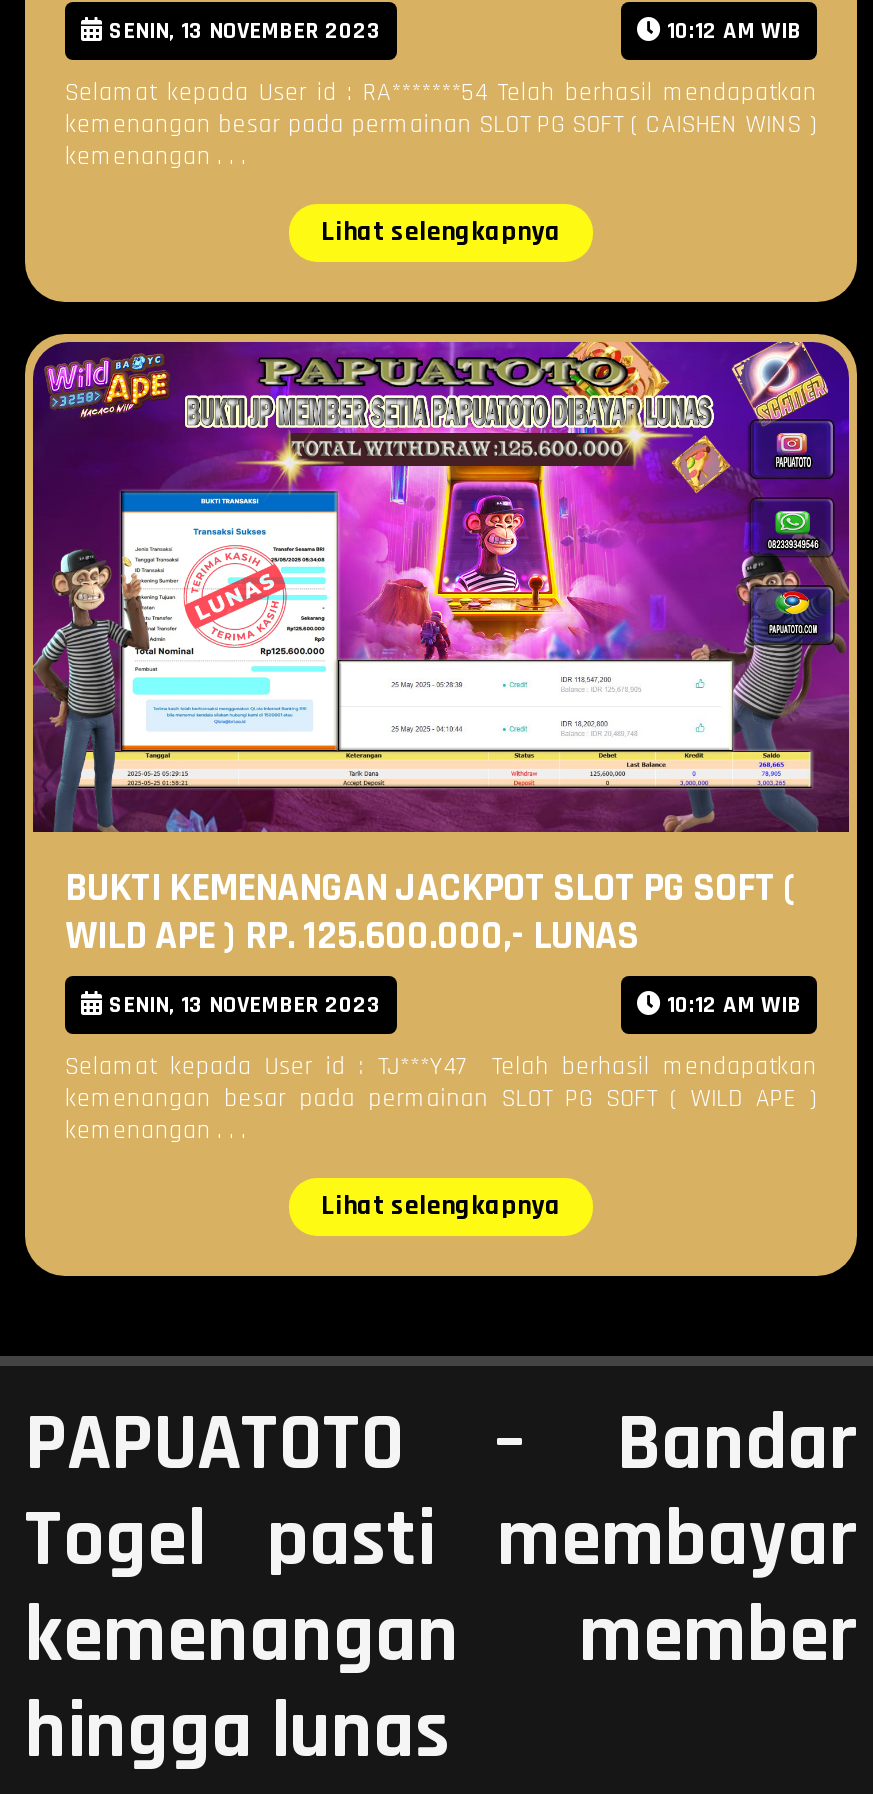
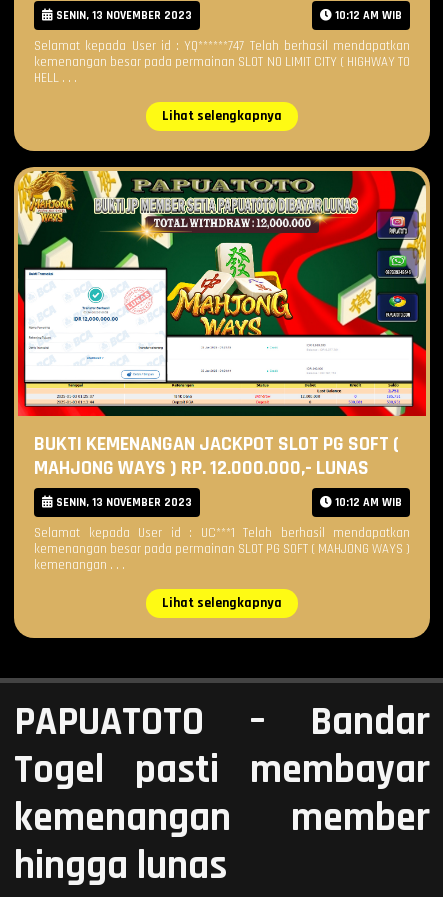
[65,75,817,171] Selamat kepada User id : RA*******54 Telah berhasil mendapatkan | kemenangan besar pada permainan SLOT PG SOFT ( CAISHEN WINS ) | kemenangan . . . -> [34,38,410,86] Selamat kepada User id : YQ******747 Telah berhasil mendapatkan | kemenangan besar pada permainan SLOT NO LIMIT CITY ( HIGHWAY TO | HELL . . .
[31,340,851,962] [image] | WILD APE ) RP. 125.600.000,- LUNAS -> [17,170,427,481] [image] | MAHJONG WAYS ) RP. 12.000.000,- LUNAS
[65,1050,817,1082] Selamat kepada User id : TJ***Y47 Telah berhasil mendapatkan -> [34,525,410,541] Selamat kepada User id : UC***1 Telah berhasil mendapatkan
[65,1082,817,1114] kemenangan besar pada permainan SLOT PG SOFT ( WILD APE ) -> [34,541,410,557] kemenangan besar pada permainan SLOT PG SOFT ( MAHJONG WAYS )

